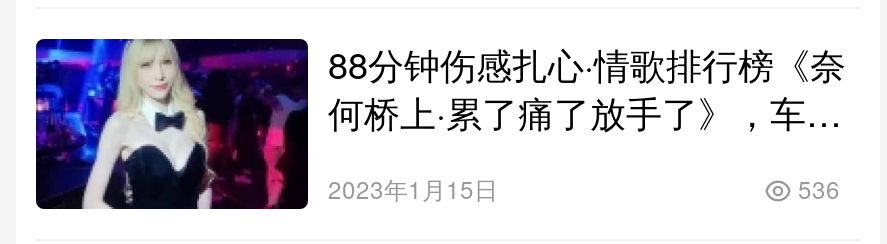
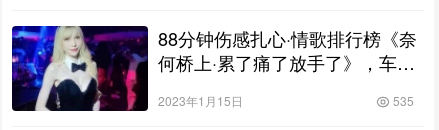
[792,171,840,205] 536 -> [390,92,414,109] 535

